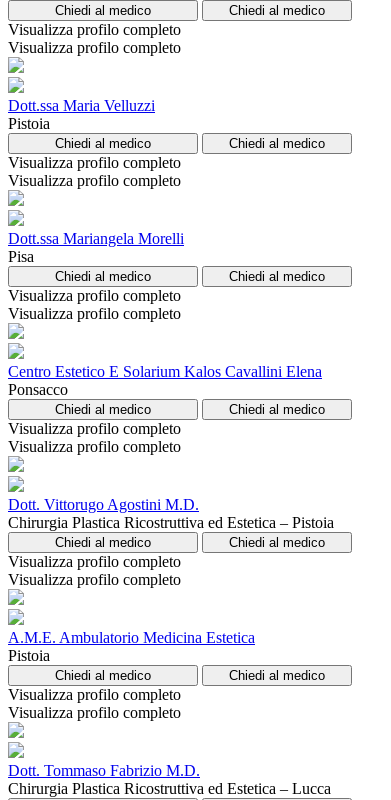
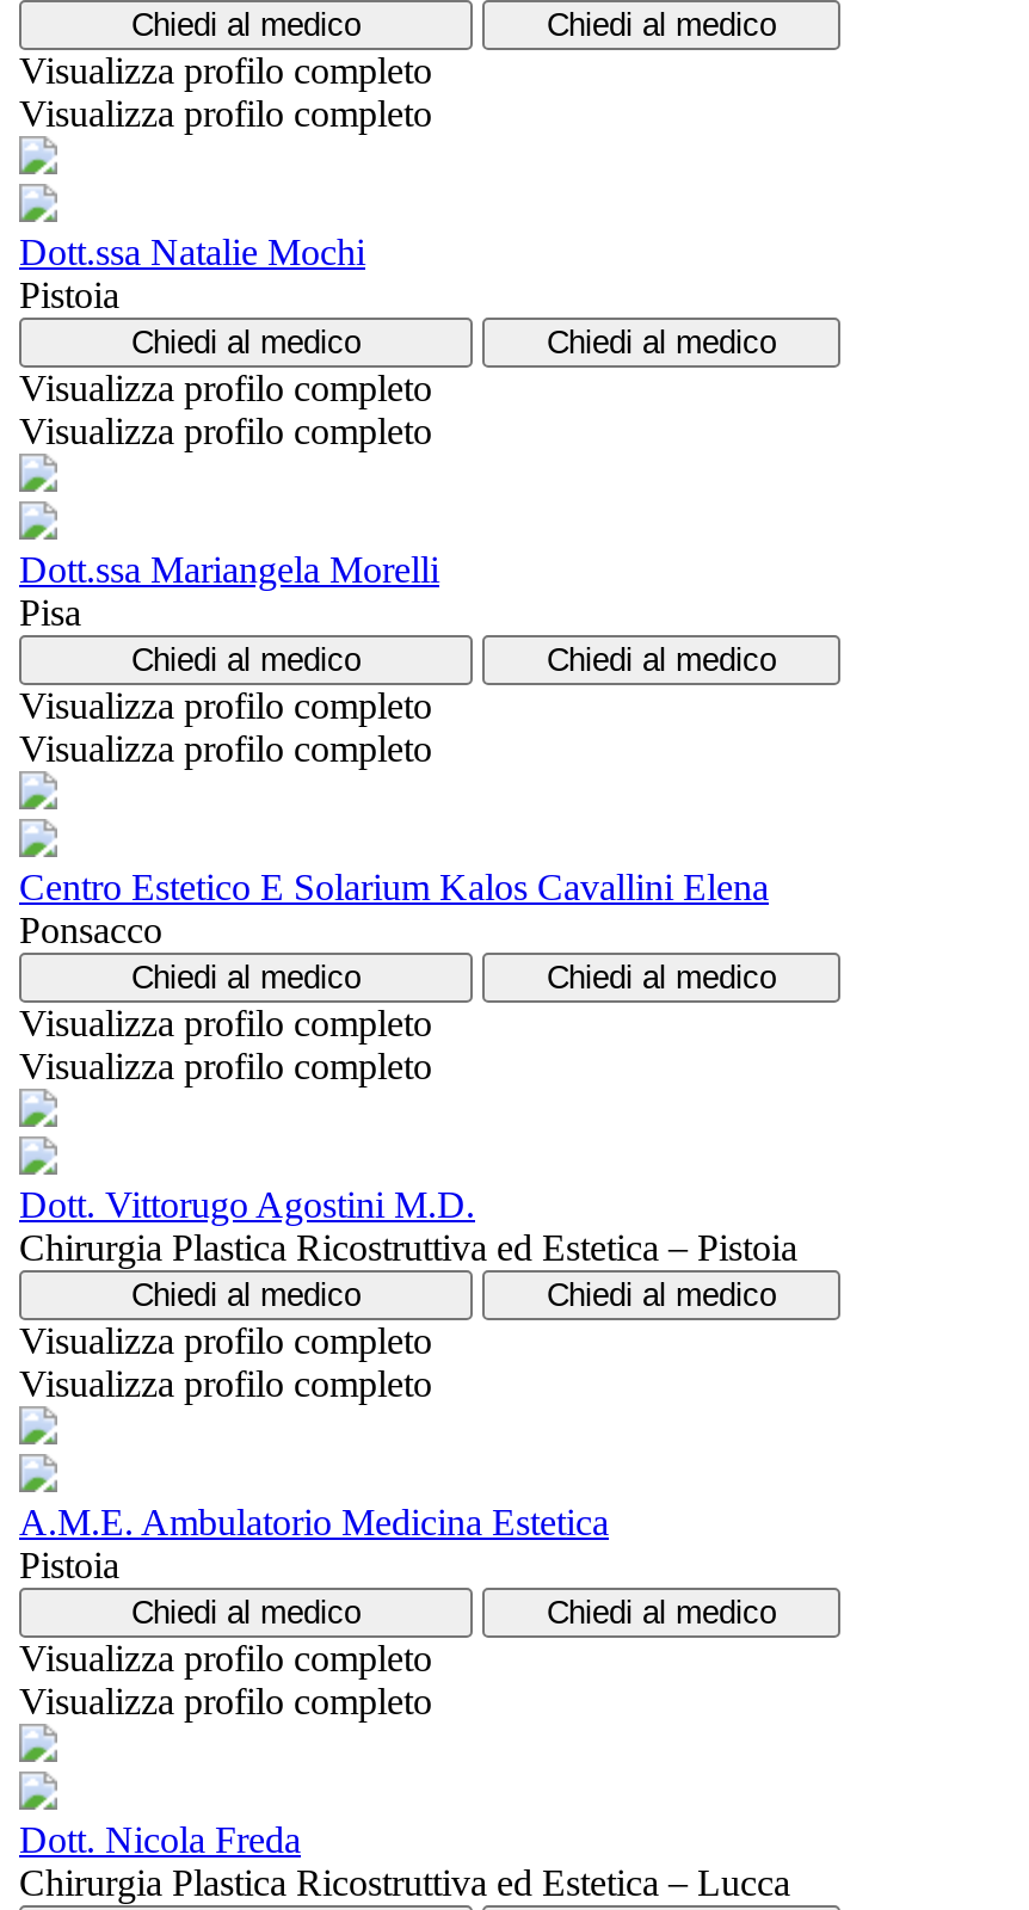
[8,97,155,114] Dott.ssa Maria Velluzzi -> [19,232,365,273] Dott.ssa Natalie Mochi
[8,762,200,779] Dott. Tommaso Fabrizio M.D. -> [19,1820,301,1860] Dott. Nicola Freda

